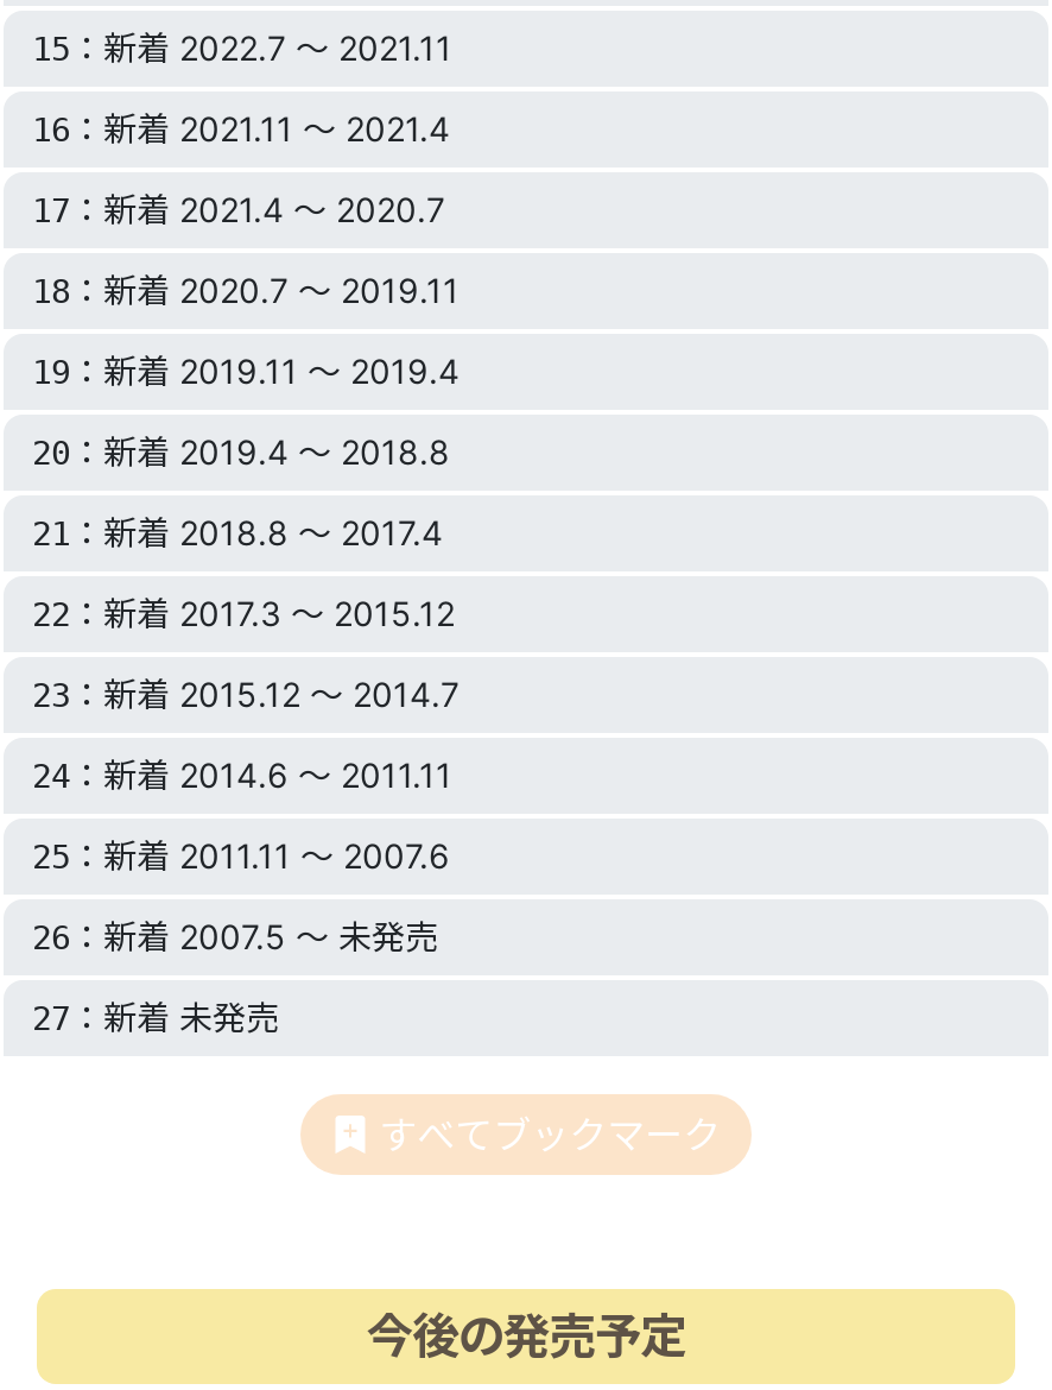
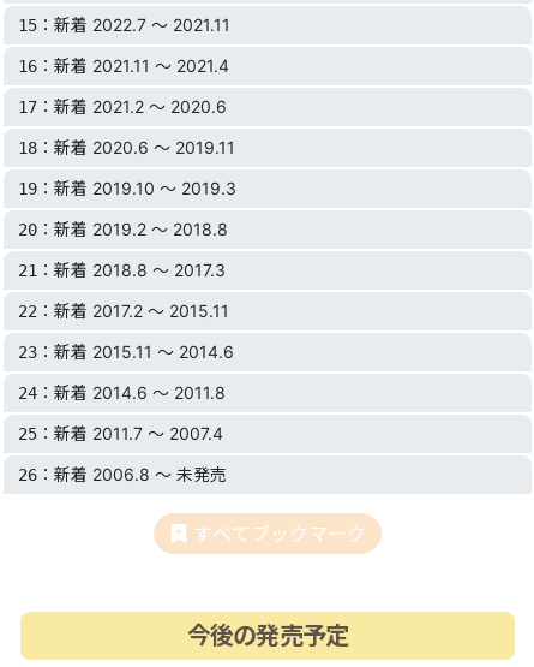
[32,188,460,1037] 17：新着 2021.4 〜 2020.7 | 18：新着 2020.7 〜 2019.11 | 19：新着 2019.11 〜 2019.4 | 20：新着 2019.4 〜 2018.8 | 21：新着 2018.8 〜 2017.4 | 22：新着 2017.3 〜 2015.12 | 23：新着 2015.12 〜 2014.7 | 24：新着 2014.6 〜 2011.11 | 25：新着 2011.11 〜 2007.6 | 26：新着 2007.5 〜 未発売 | 27：新着 未発売 -> [18,96,236,484] 17：新着 2021.2 〜 2020.6 | 18：新着 2020.6 〜 2019.11 | 19：新着 2019.10 〜 2019.3 | 20：新着 2019.2 〜 2018.8 | 21：新着 2018.8 〜 2017.3 | 22：新着 2017.2 〜 2015.11 | 23：新着 2015.11 〜 2014.6 | 24：新着 2014.6 〜 2011.8 | 25：新着 2011.7 〜 2007.4 | 26：新着 2006.8 〜 未発売

